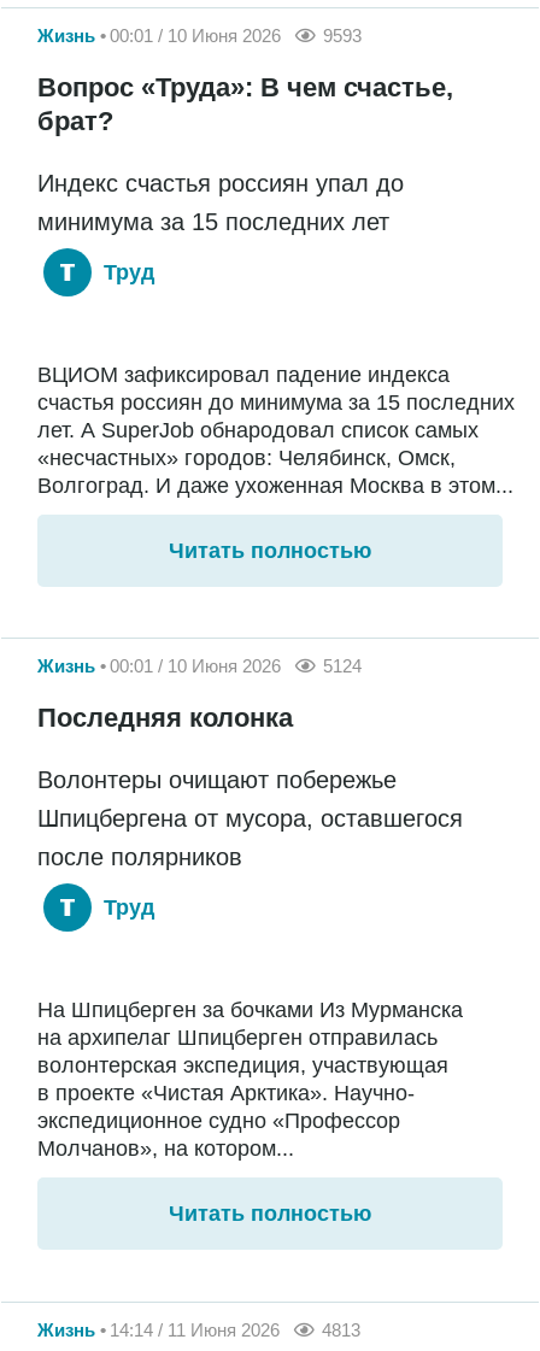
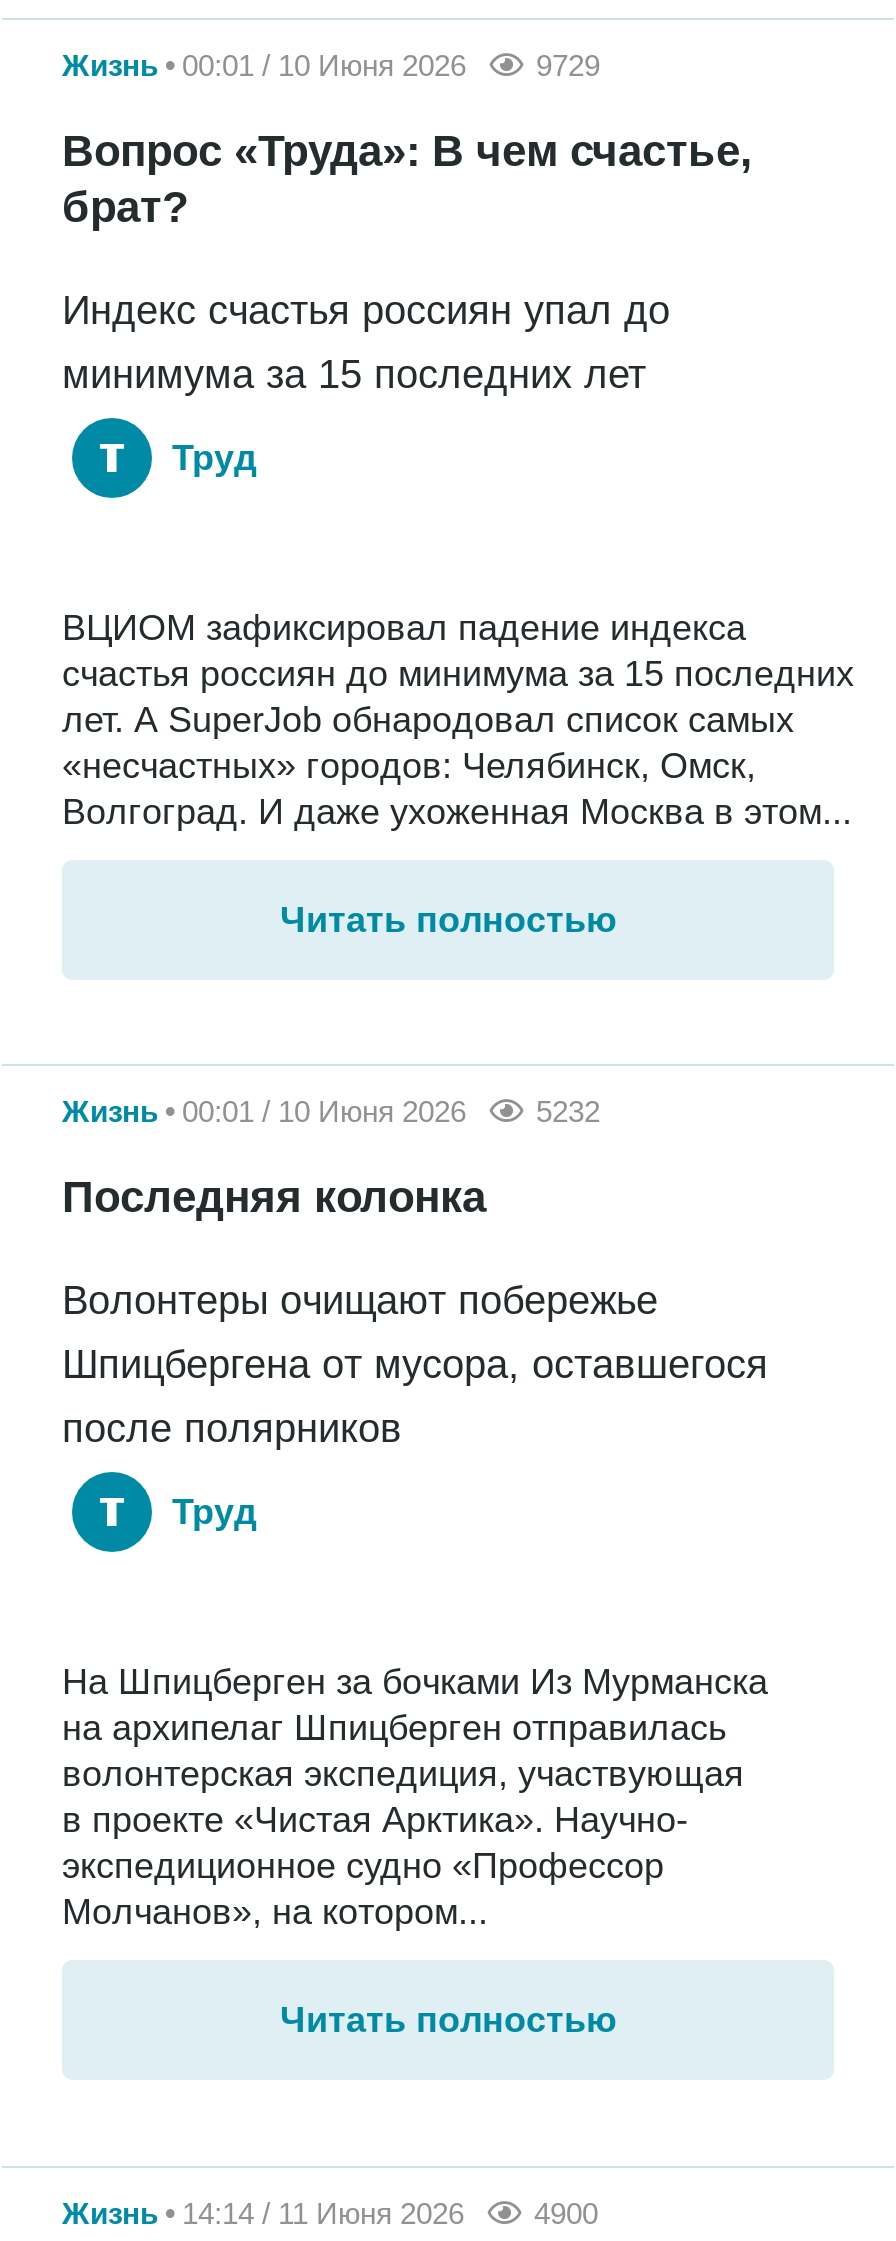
[323,26,362,46] 9593 -> [536,48,600,82] 9729
[323,656,362,677] 5124 -> [536,1095,600,1129] 5232
[322,1319,360,1340] 4813 -> [534,2195,598,2229] 4900

